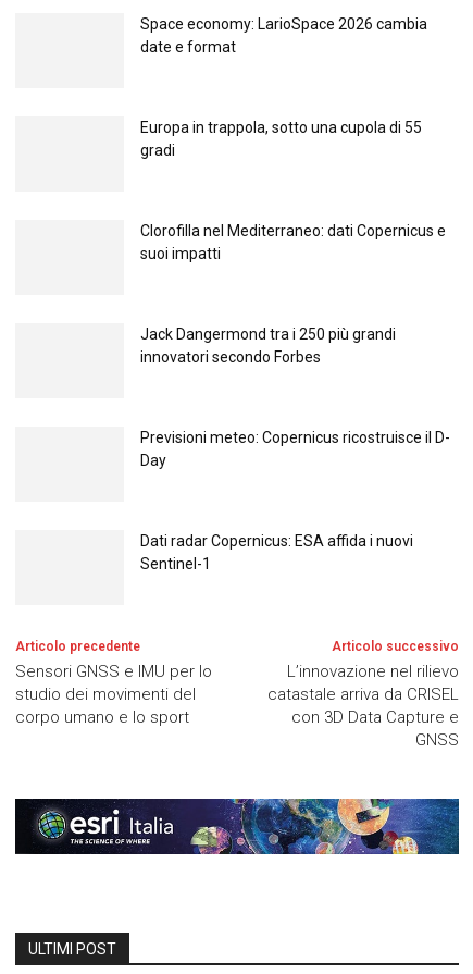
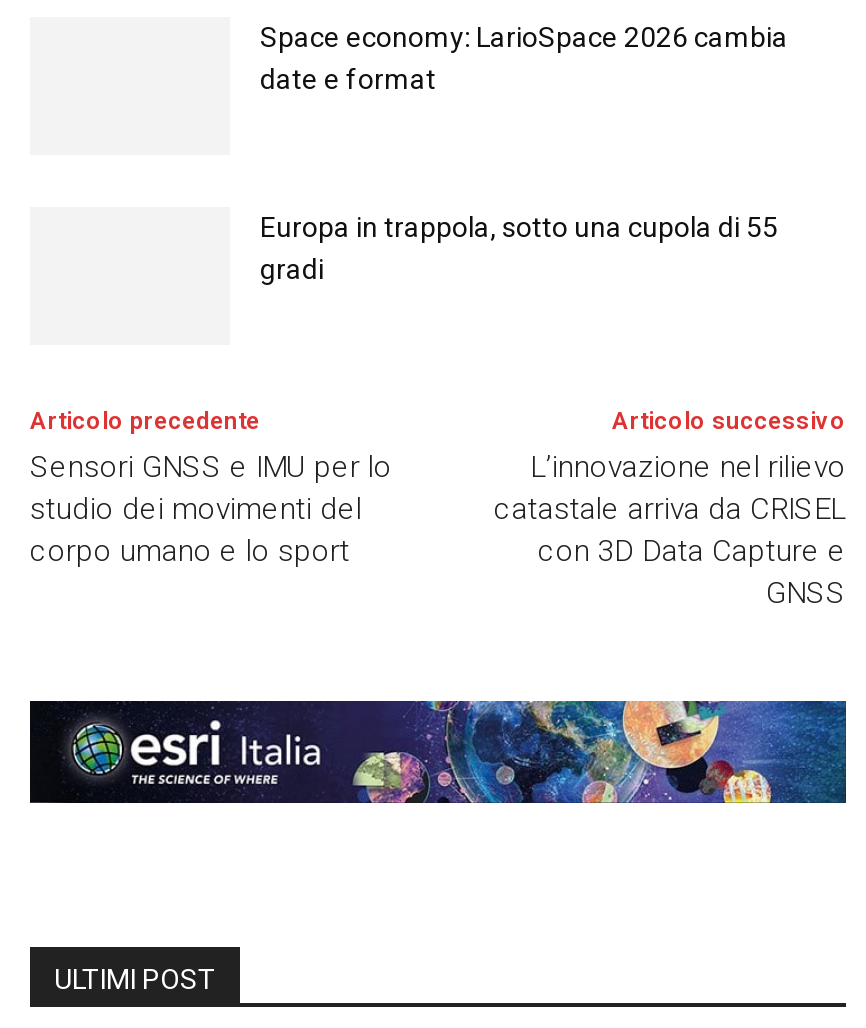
[140,222,446,262] Clorofilla nel Mediterraneo: dati Copernicus e | suoi impatti -> none
[140,326,396,366] Jack Dangermond tra i 250 più grandi | innovatori secondo Forbes -> none
[140,429,450,469] Previsioni meteo: Copernicus ricostruisce il D- | Day -> none
[140,532,413,573] Dati radar Copernicus: ESA affida i nuovi | Sentinel-1 -> none

